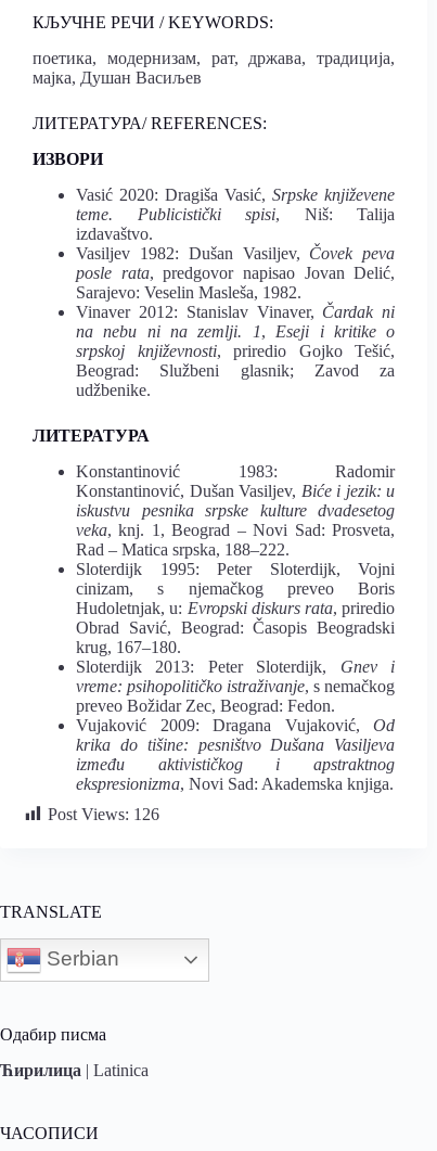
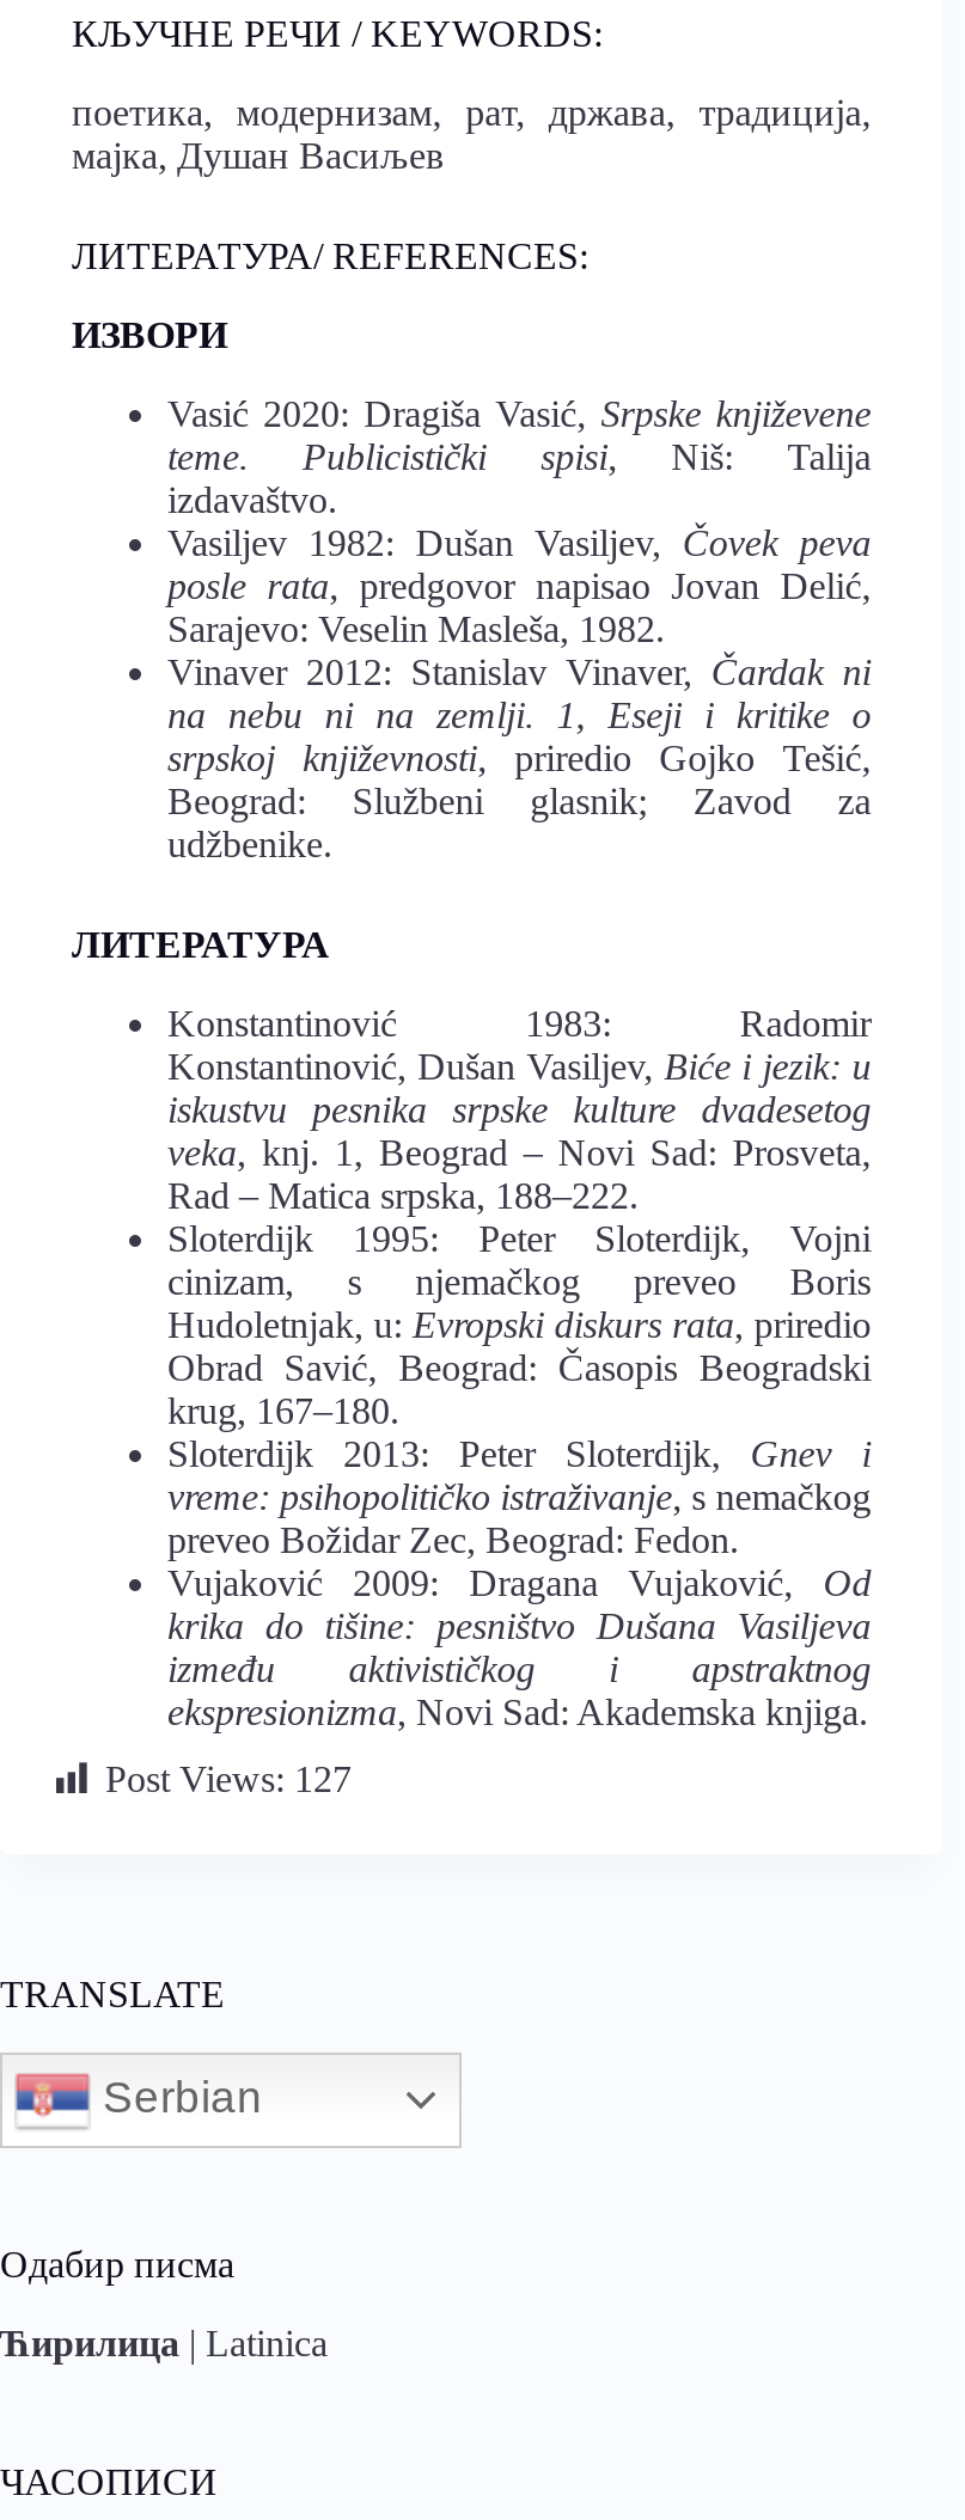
[48,805,159,823] Post Views: 126 -> [105,1758,352,1798] Post Views: 127

